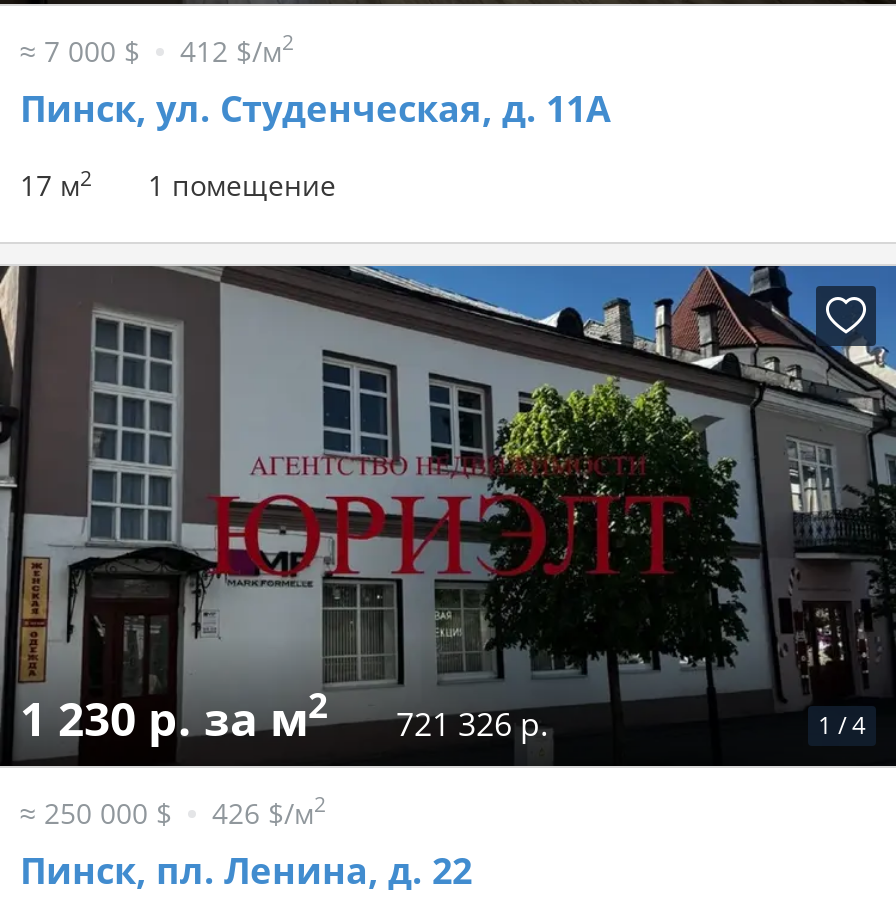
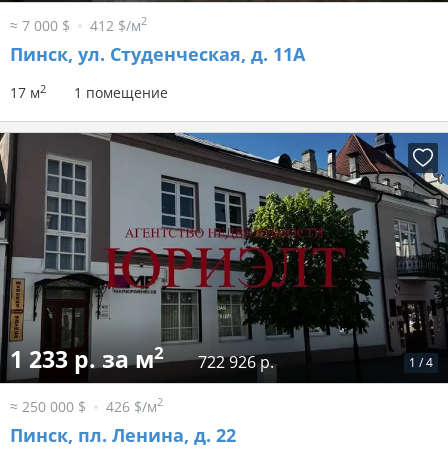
[20,683,328,750] 1 230 р. за м2 -> [10,341,164,375] 1 233 р. за м2
[388,702,548,746] 721 326 р. -> [194,351,274,373] 722 926 р.

